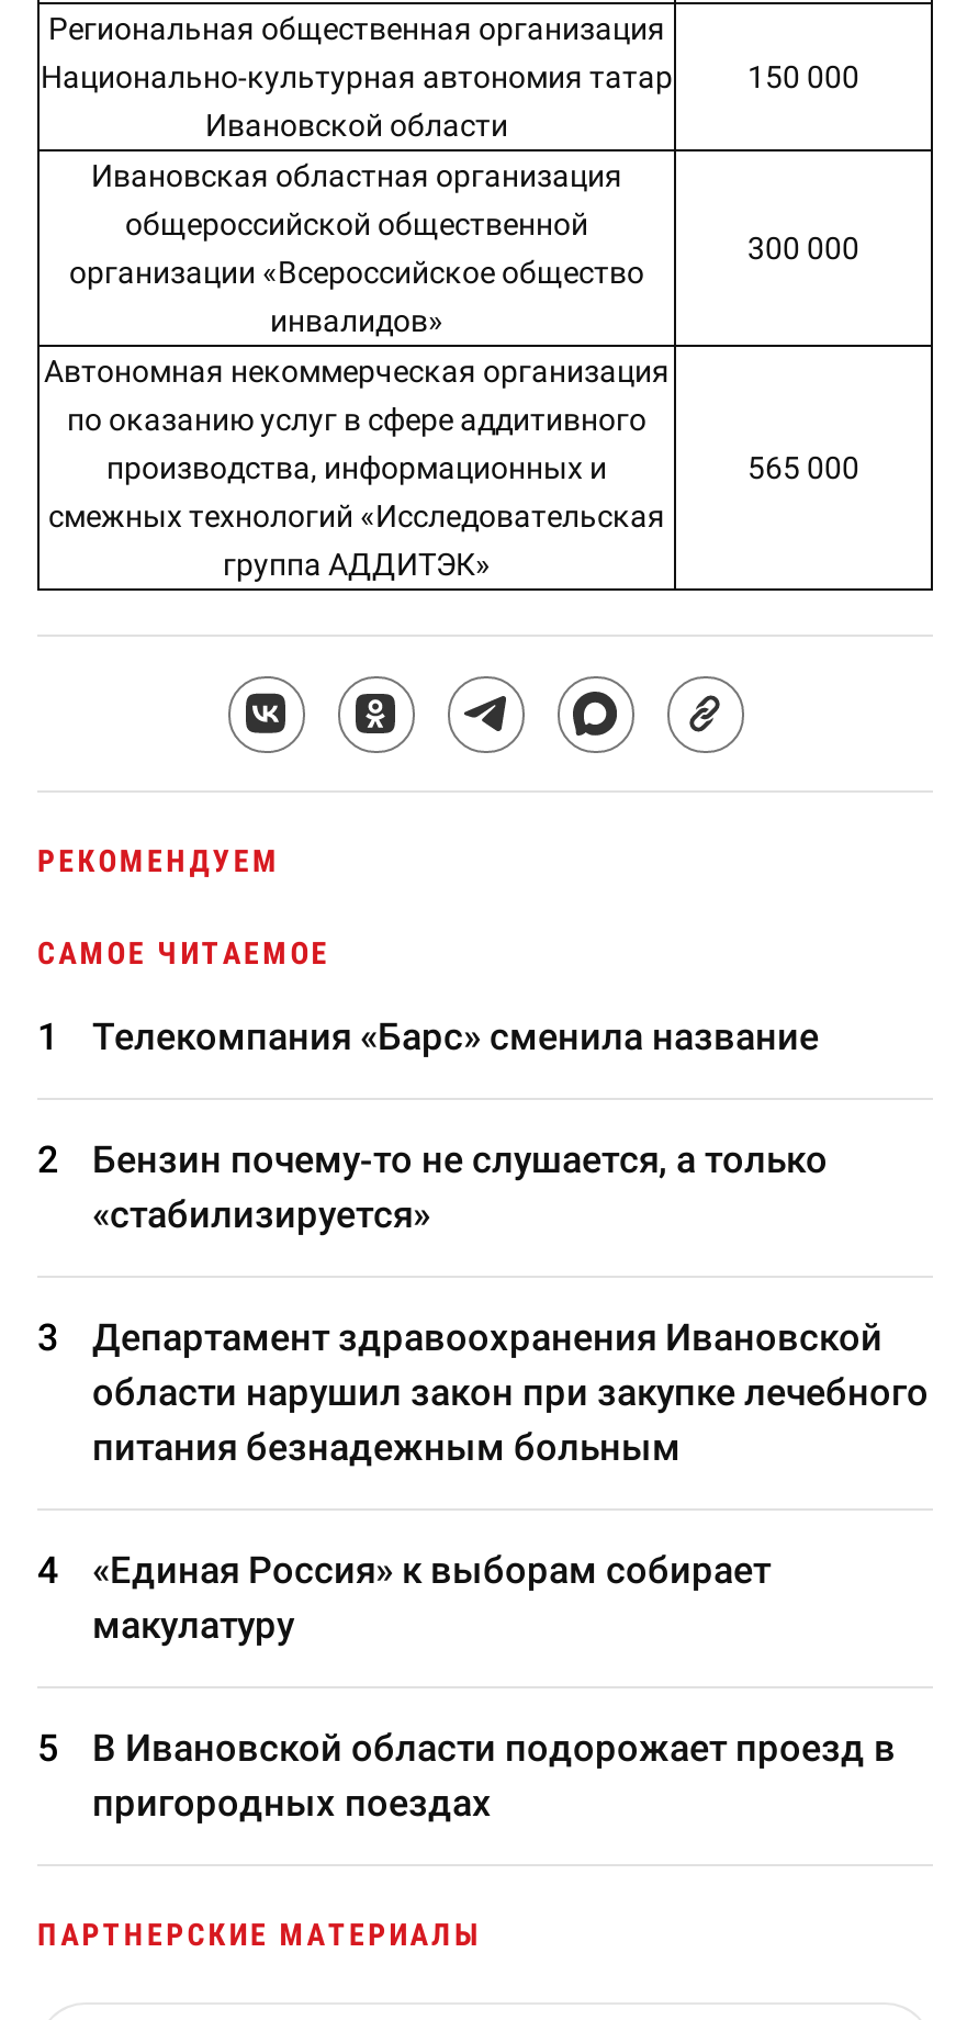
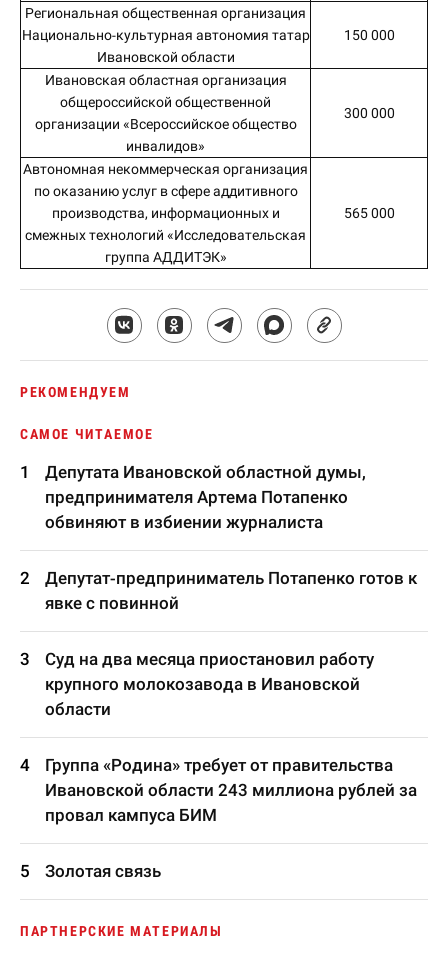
[92,1014,819,1058] Телекомпания «Барс» сменила название -> [45,462,366,532] Депутата Ивановской областной думы, | предпринимателя Артема Потапенко | обвиняют в избиении журналиста
[92,1137,828,1236] Бензин почему-то не слушается, а только | «стабилизируется» -> [45,568,417,613] Депутат-предприниматель Потапенко готов к | явке с повинной
[92,1315,929,1469] Департамент здравоохранения Ивановской | области нарушил закон при закупке лечебного | питания безнадежным больным -> [45,649,374,719] Суд на два месяца приостановил работу | крупного молокозавода в Ивановской | области
[92,1548,771,1647] «Единая Россия» к выборам собирает | макулатуру -> [45,755,417,825] Группа «Родина» требует от правительства | Ивановской области 243 миллиона рублей за | провал кампуса БИМ
[92,1726,896,1825] В Ивановской области подорожает проезд в | пригородных поездах -> [45,861,161,881] Золотая связь

